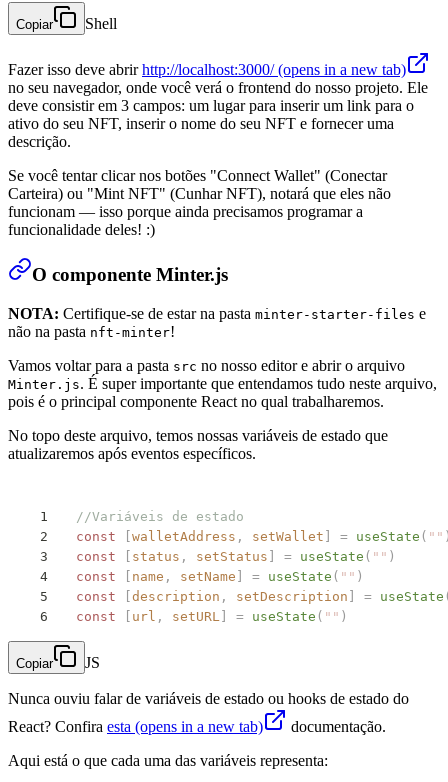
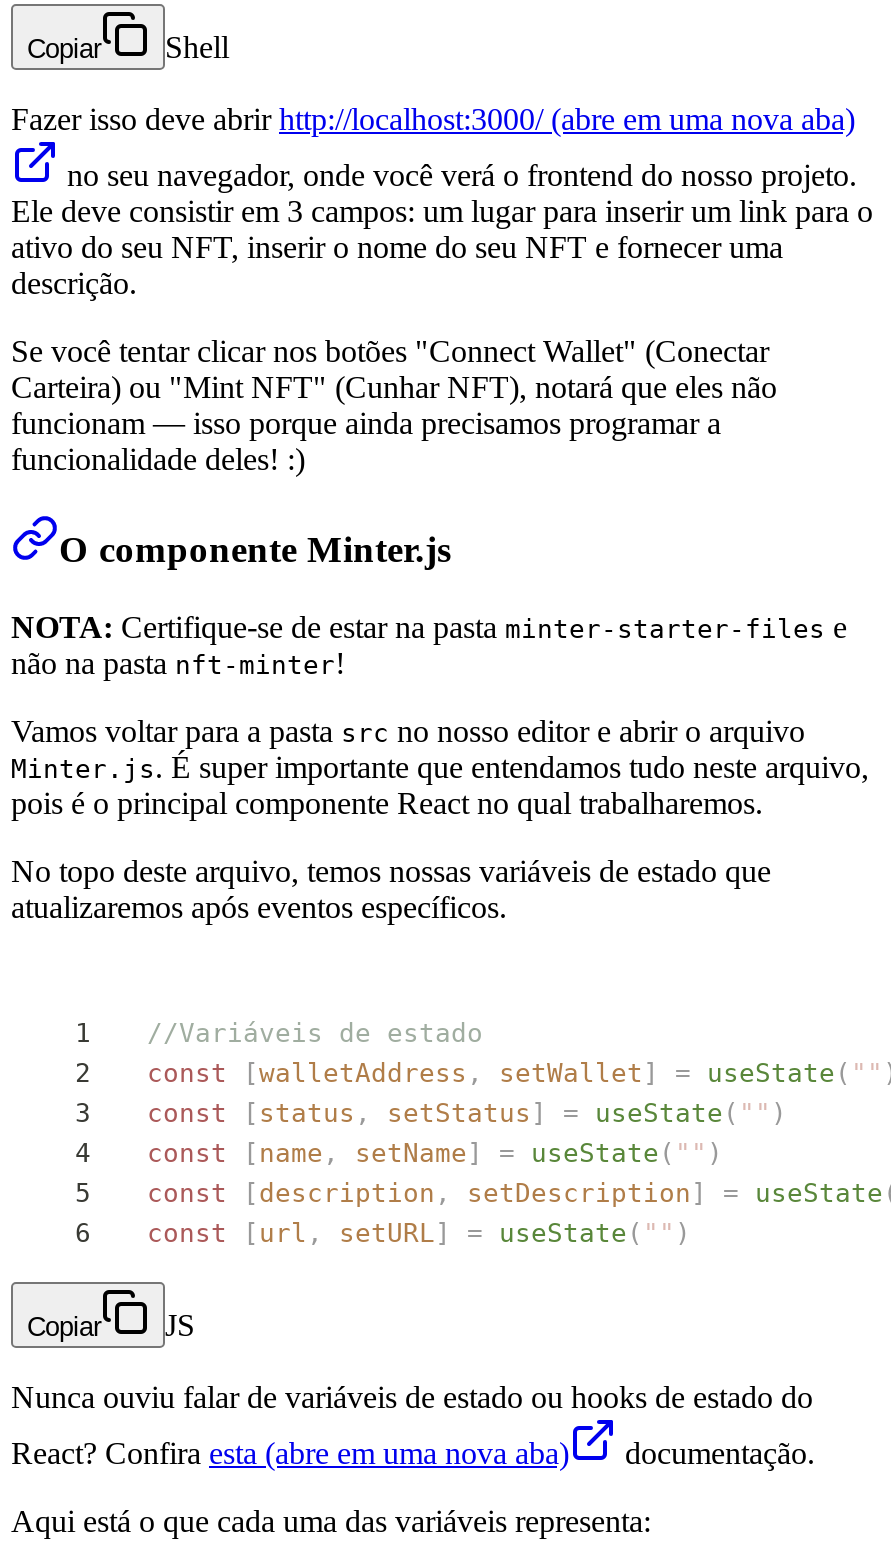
[8,61,428,114] Fazer isso deve abrir http://localhost:3000/ (opens in a new tab) | no seu navegador, onde você verá o frontend do nosso projeto. Ele | deve consistir em 3 campos: um lugar para inserir um link para o -> [11,101,873,227] Fazer isso deve abrir http://localhost:3000/ (abre em uma nova aba) | no seu navegador, onde você verá o frontend do nosso projeto. | Ele deve consistir em 3 campos: um lugar para inserir um link para o
[8,718,263,735] React? Confira esta (opens in a new tab) -> [11,1436,569,1470] React? Confira esta (abre em uma nova aba)

